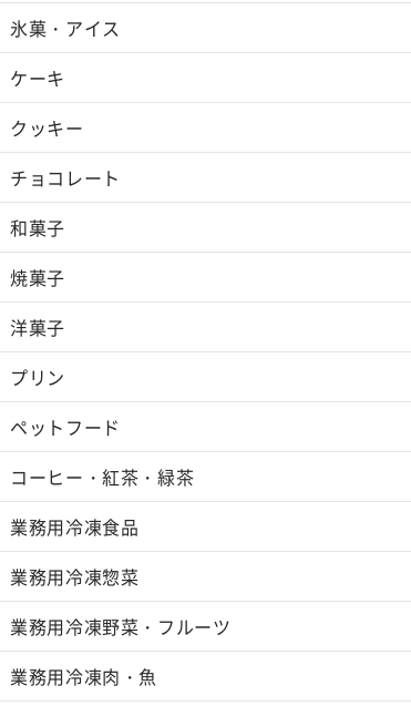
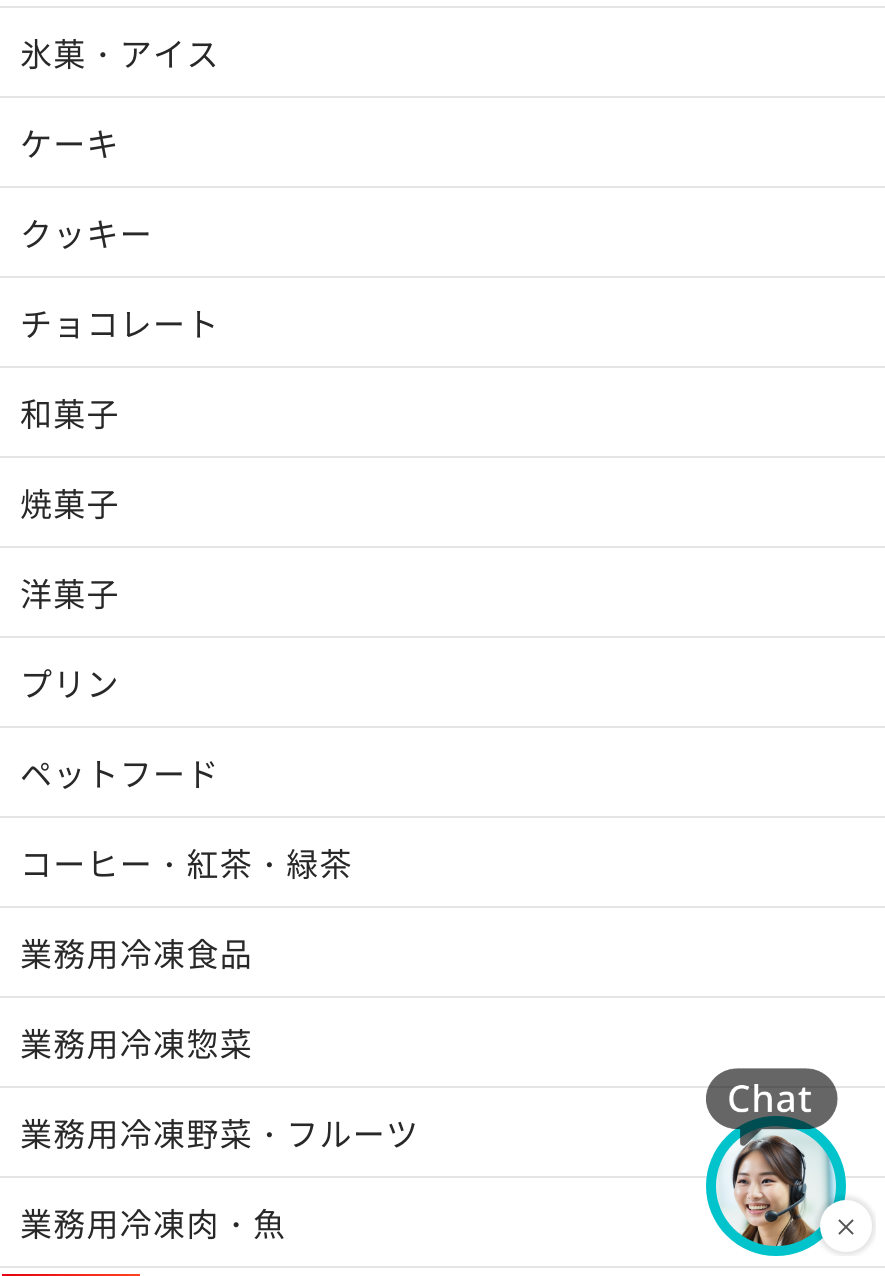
none -> [704,1066,854,1258] [image]

